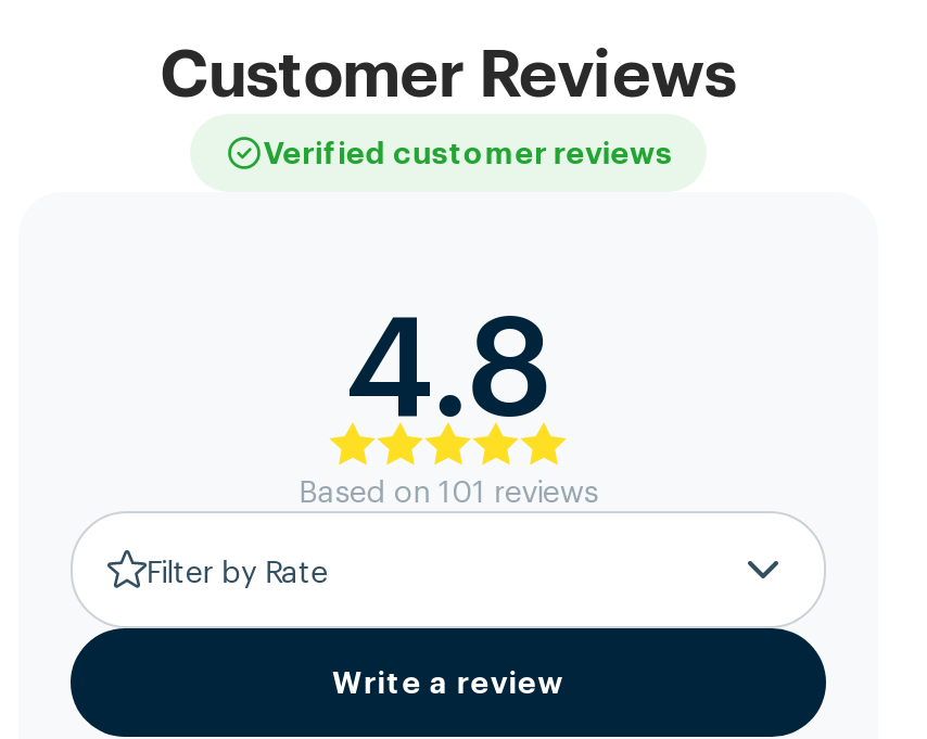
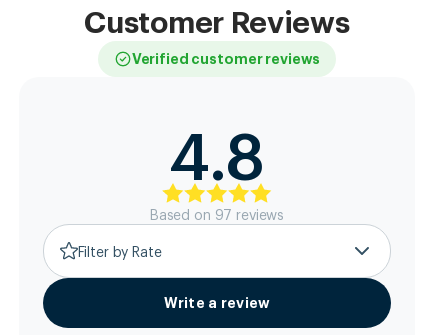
[298,468,598,509] Based on 101 reviews -> [150,204,284,223] Based on 97 reviews

